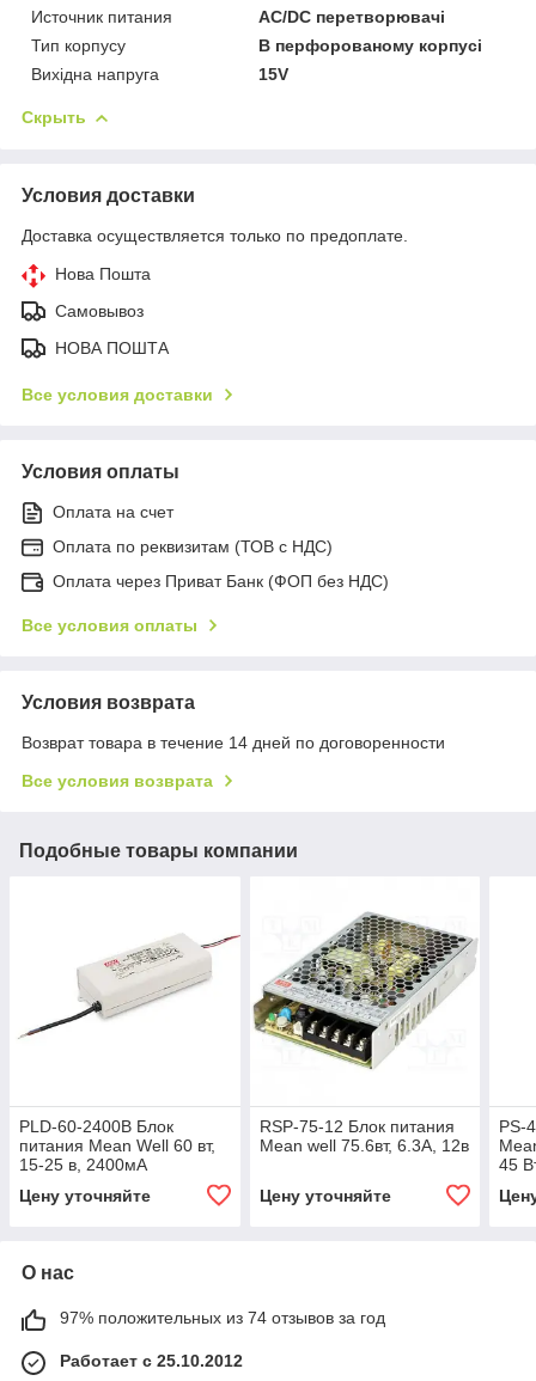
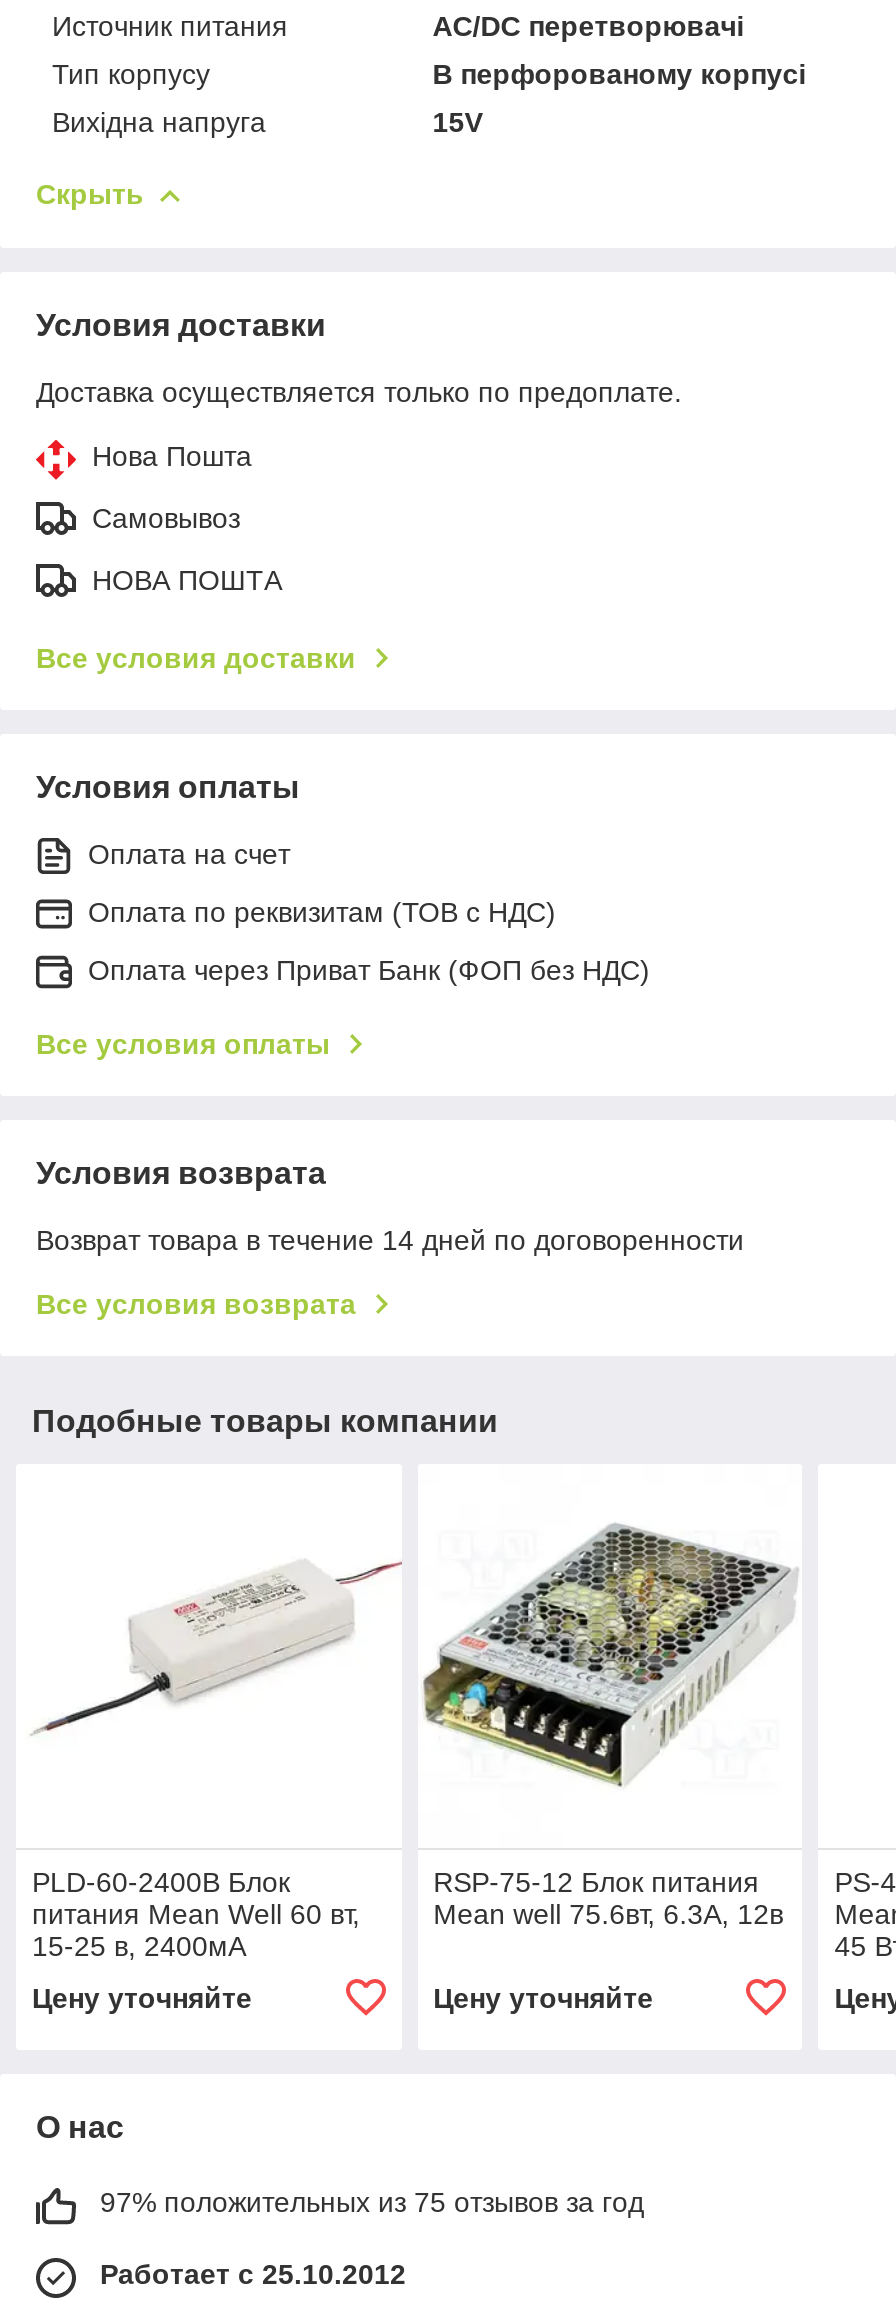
[60,1309,385,1328] 97% положительных из 74 отзывов за год -> [100,2187,644,2219] 97% положительных из 75 отзывов за год

